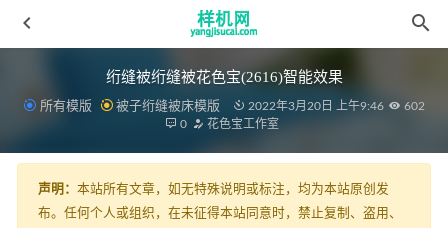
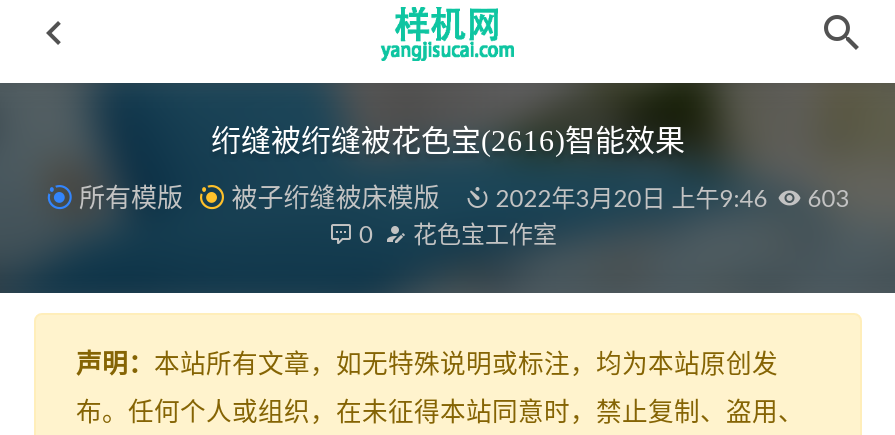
[245,100,425,112] 2022年3月20日 上午9:46 602 -> [489,187,849,211] 2022年3月20日 上午9:46 603

